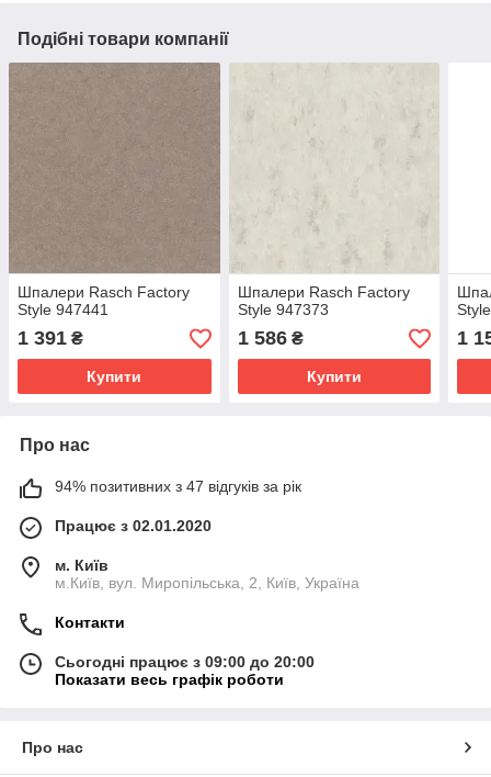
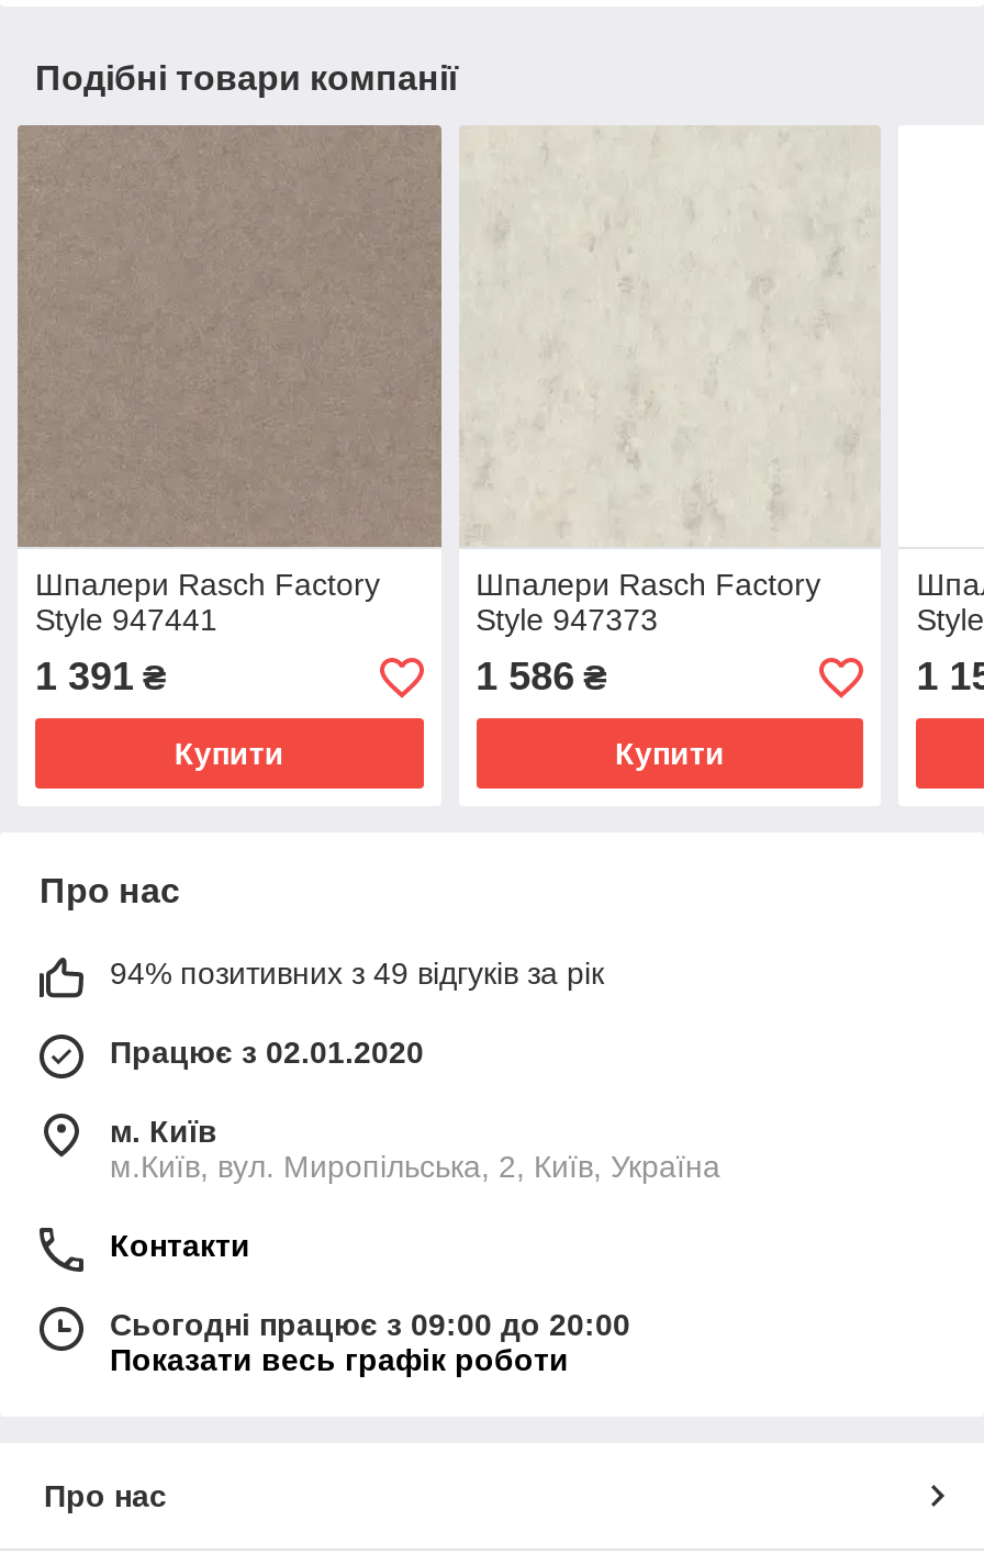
[55,478,301,495] 94% позитивних з 47 відгуків за рік -> [110,956,604,991] 94% позитивних з 49 відгуків за рік

